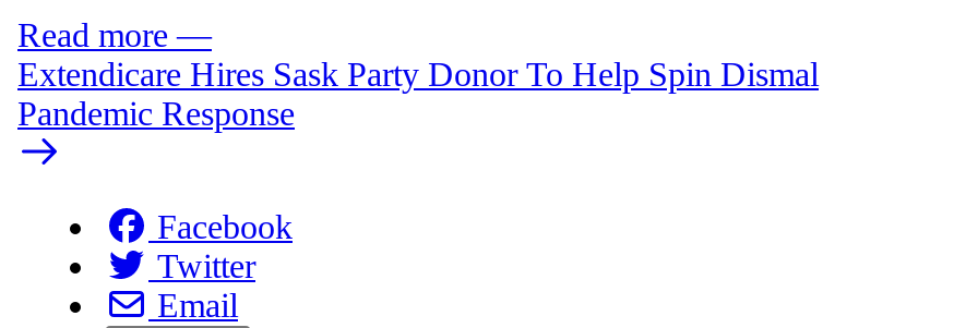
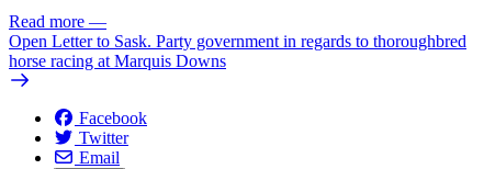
[17,55,819,131] Extendicare Hires Sask Party Donor To Help Spin Dismal | Pandemic Response -> [9,32,466,70] Open Letter to Sask. Party government in regards to thoroughbred | horse racing at Marquis Downs

